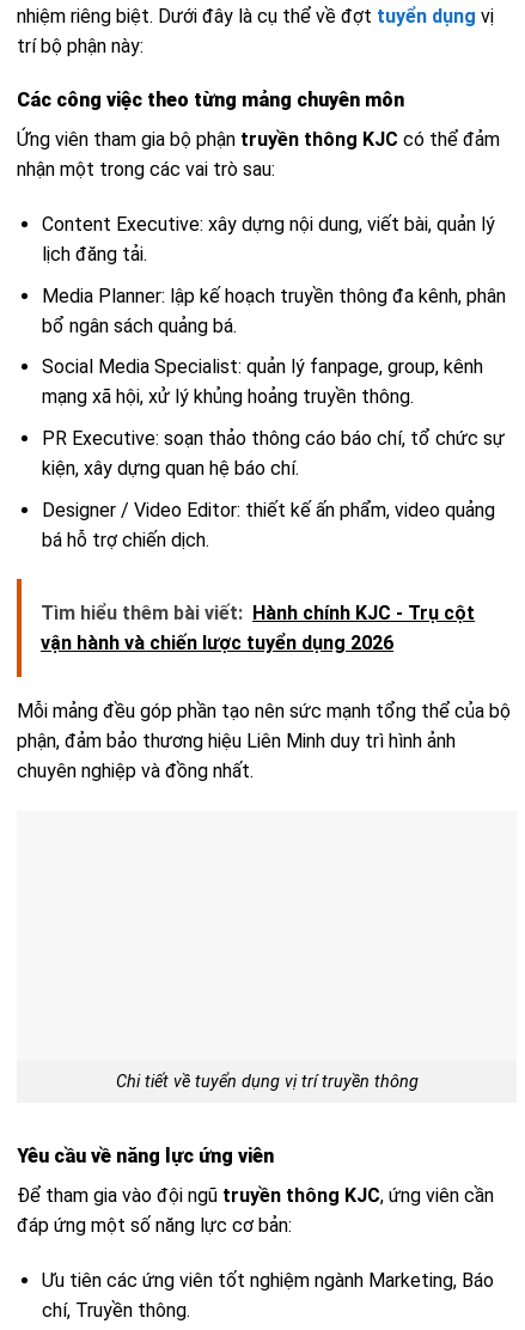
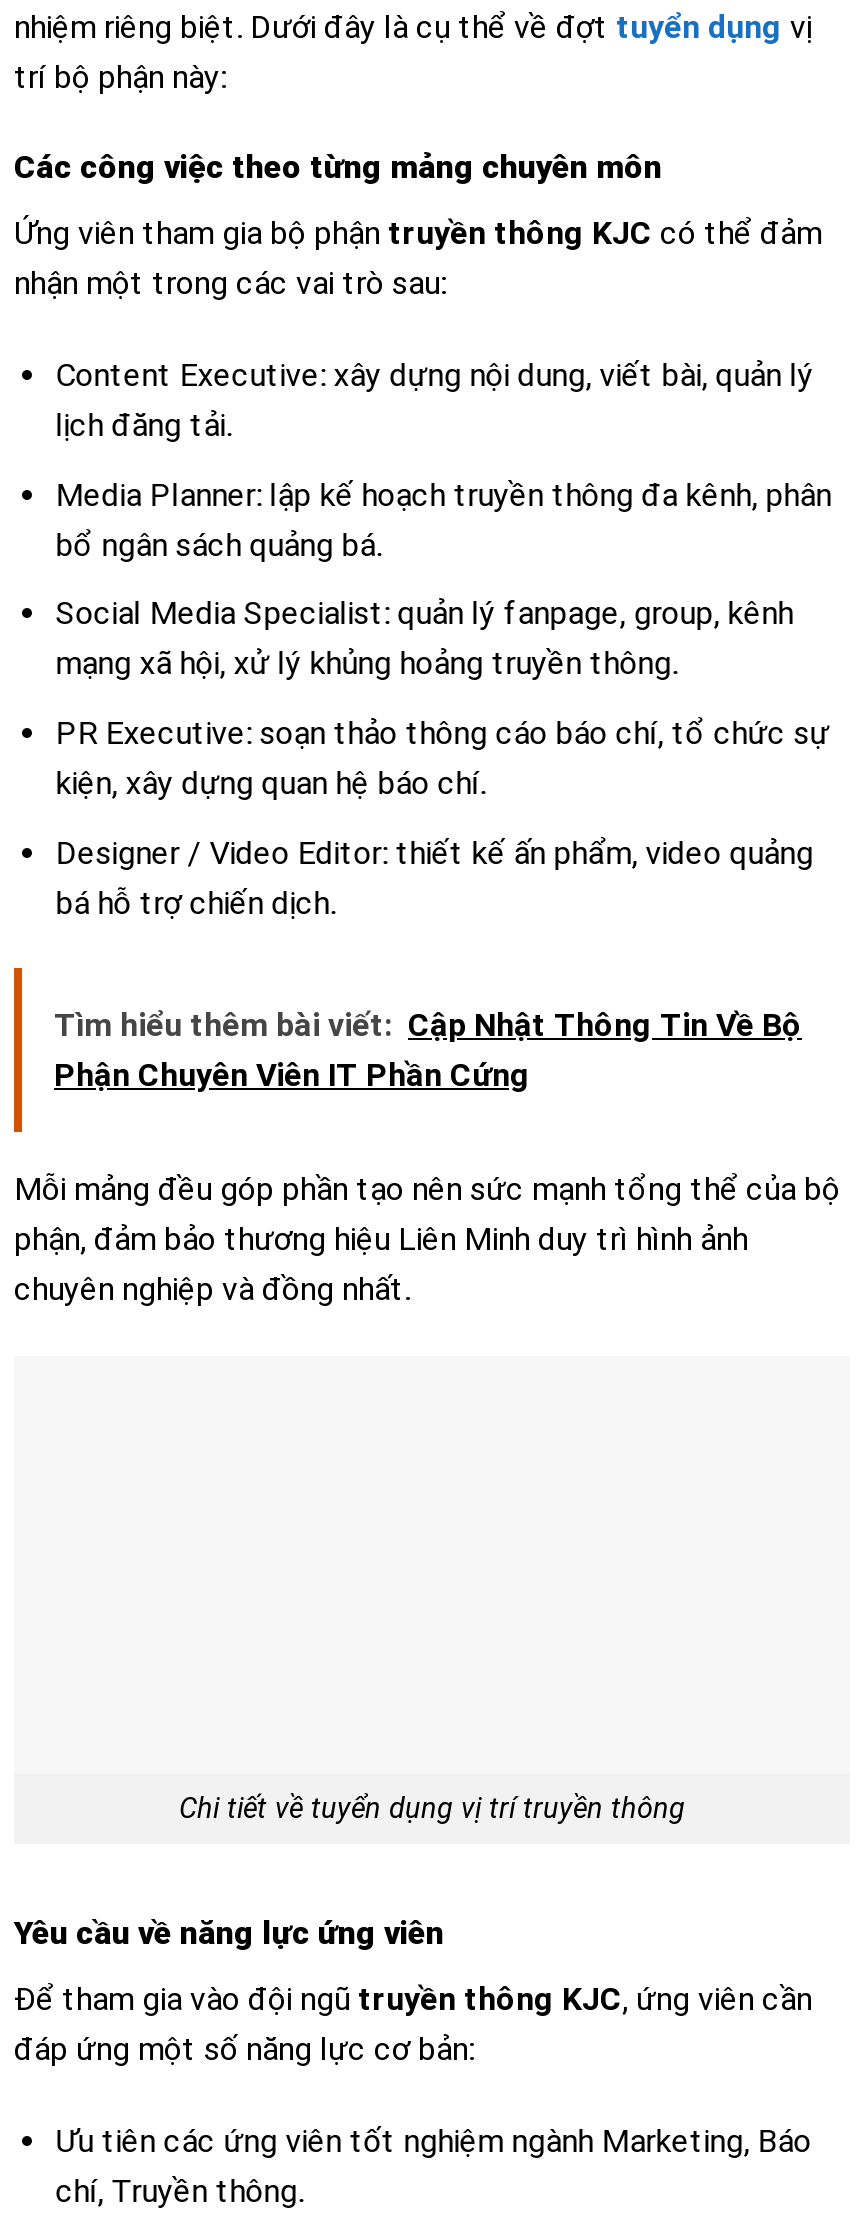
[41,602,475,655] Tìm hiểu thêm bài viết: Hành chính KJC - Trụ cột | vận hành và chiến lược tuyển dụng 2026 -> [54,1007,802,1095] Tìm hiểu thêm bài viết: Cập Nhật Thông Tin Về Bộ | Phận Chuyên Viên IT Phần Cứng

